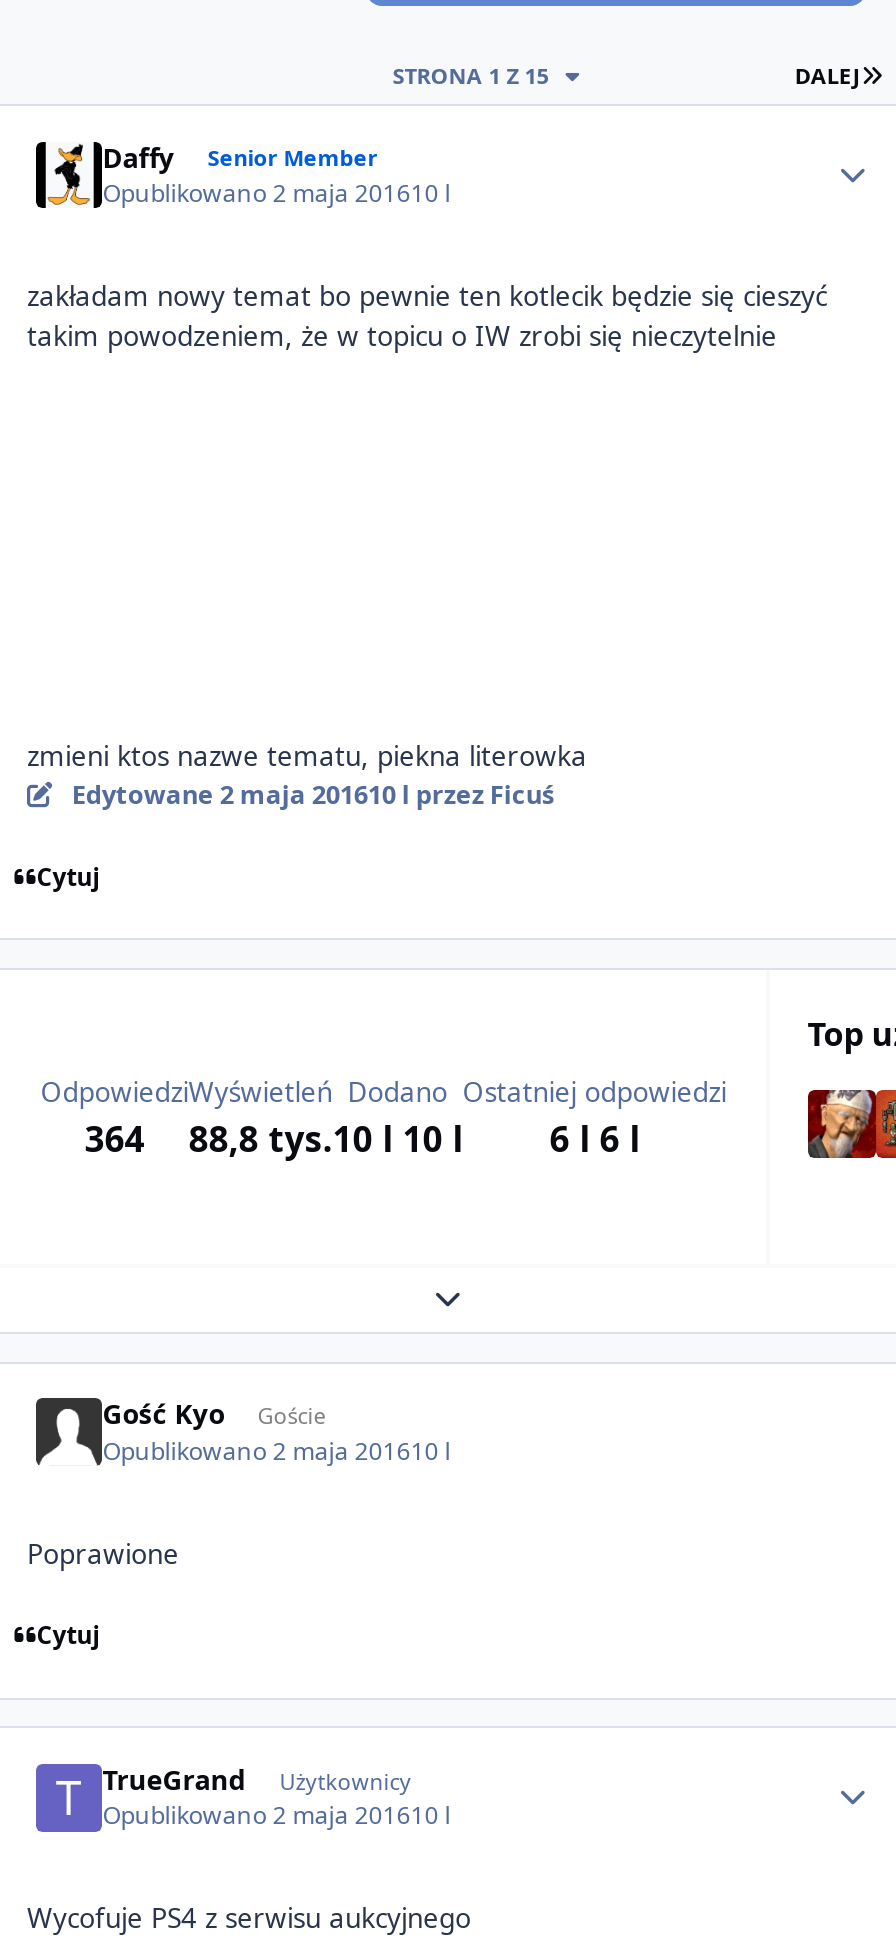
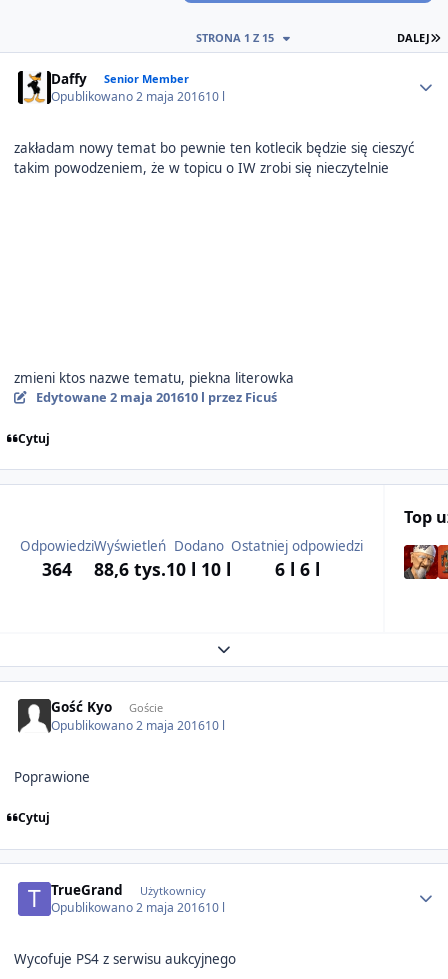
[188,1113,332,1161] 88,8 tys. -> [94,557,166,581] 88,6 tys.

